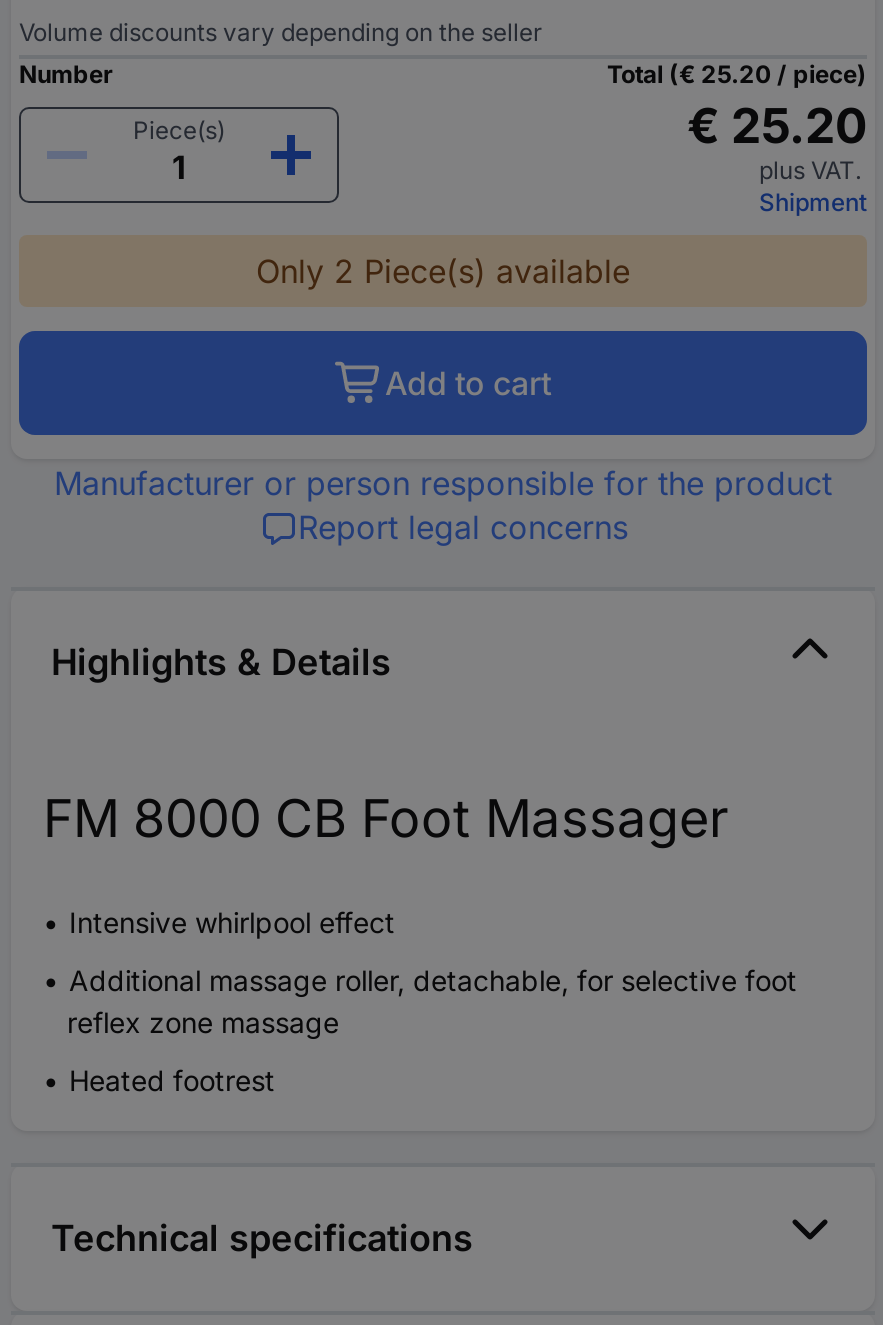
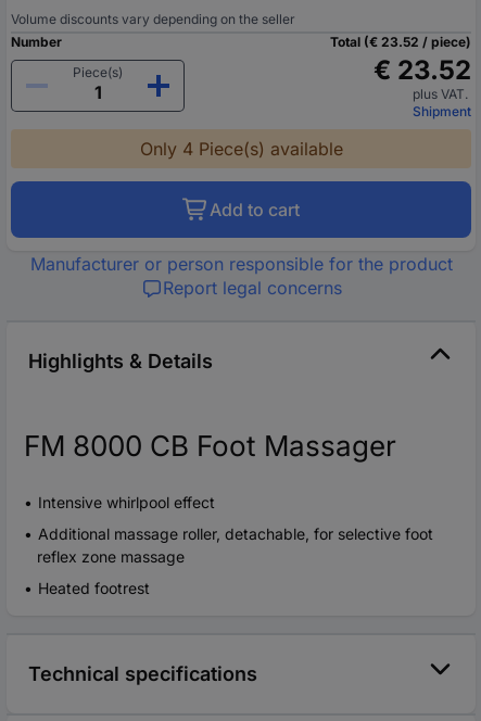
[607,59,867,89] Total (€ 25.20 / piece) -> [330,34,471,50] Total (€ 23.52 / piece)
[687,97,867,155] € 25.20 -> [374,54,471,86] € 23.52
[256,251,630,291] Only 2 Piece(s) available -> [140,138,343,160] Only 4 Piece(s) available

